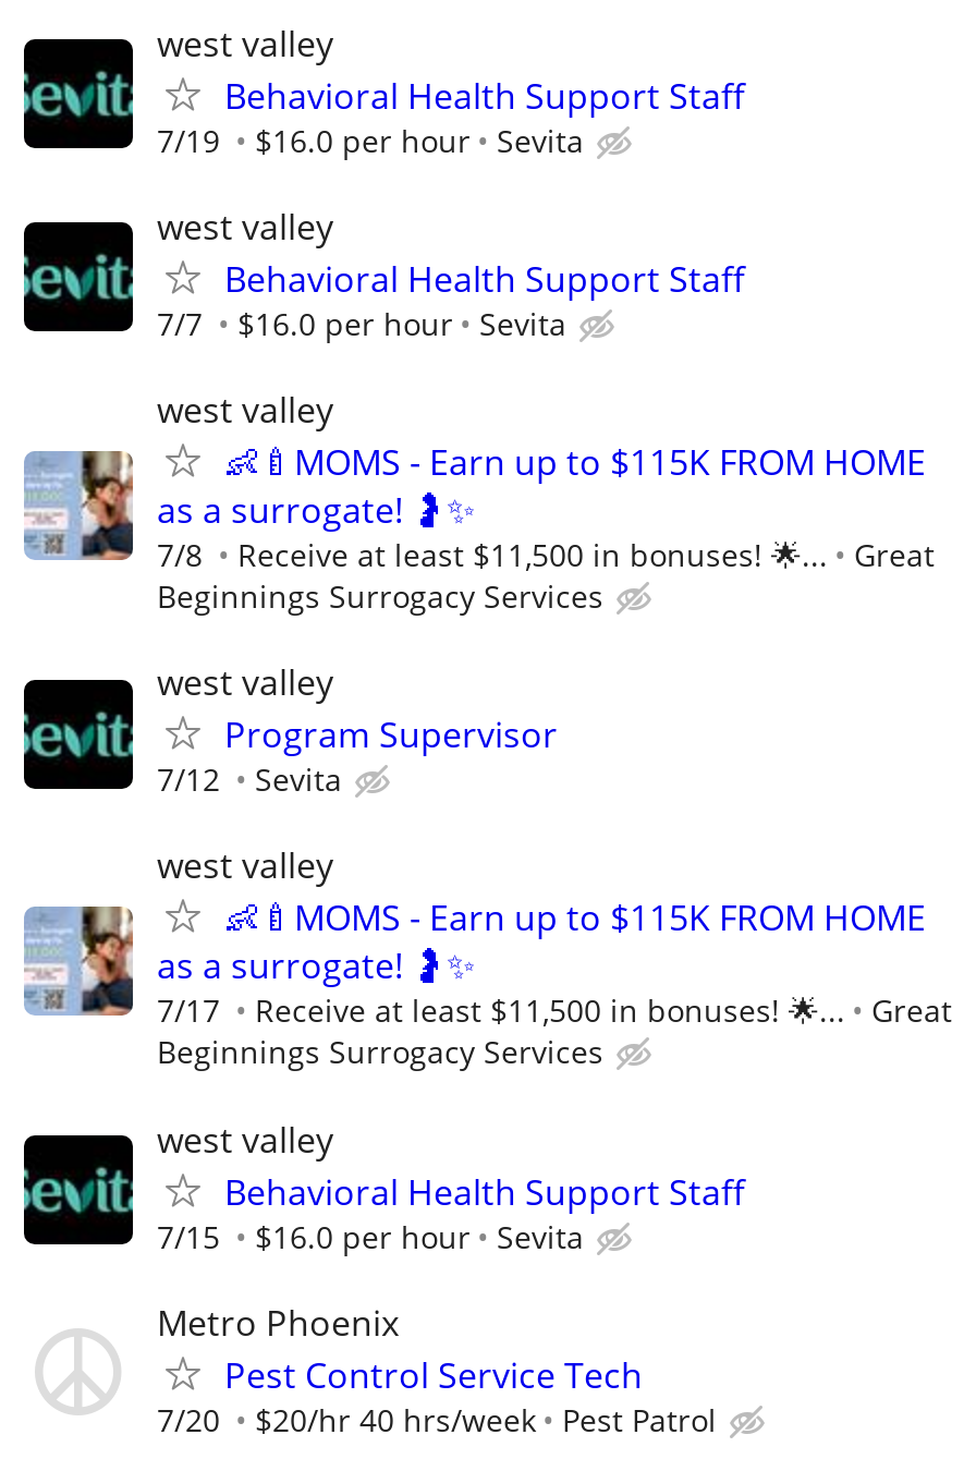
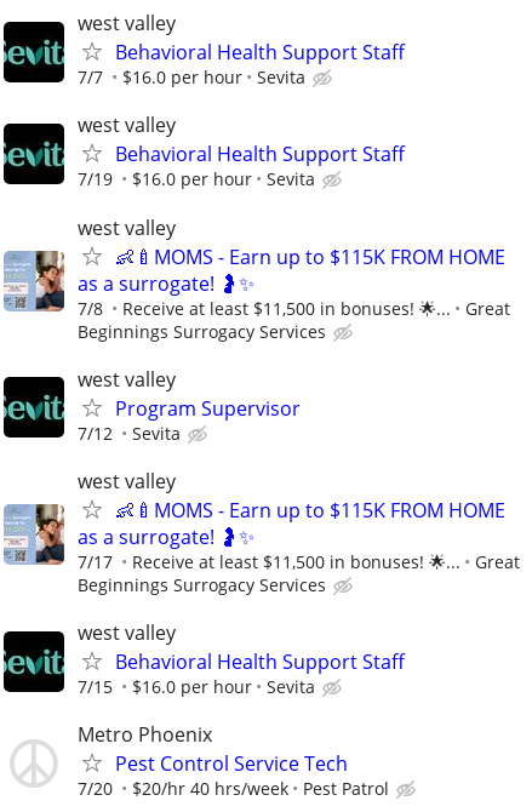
[157,119,584,161] 7/19 $16.0 per hour Sevita -> [78,66,305,89] 7/7 $16.0 per hour Sevita
[157,303,566,344] 7/7 $16.0 per hour Sevita -> [78,168,315,191] 7/19 $16.0 per hour Sevita

